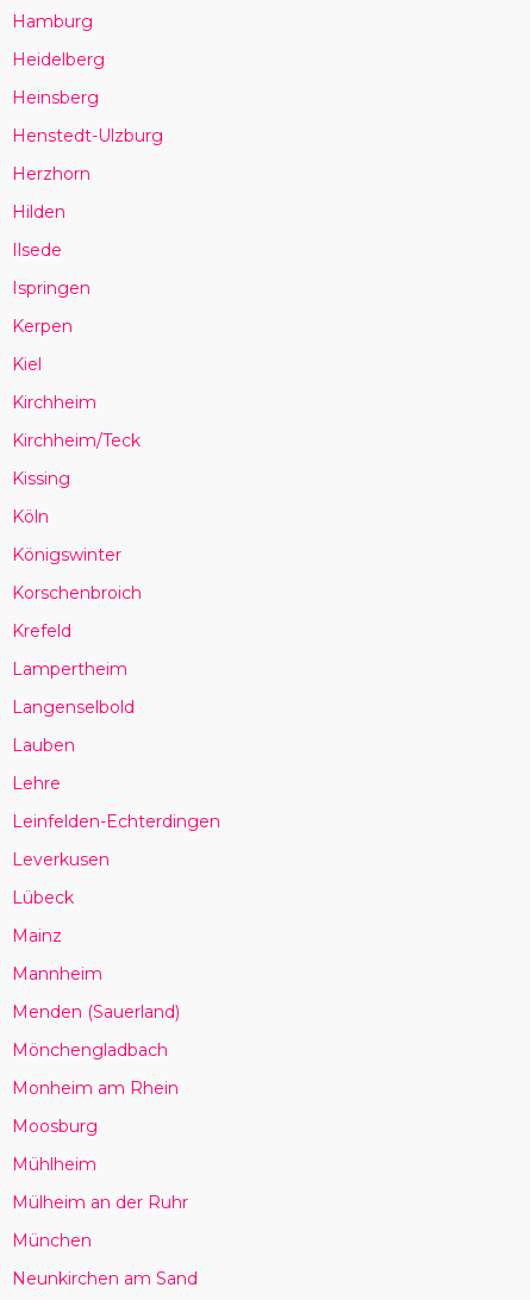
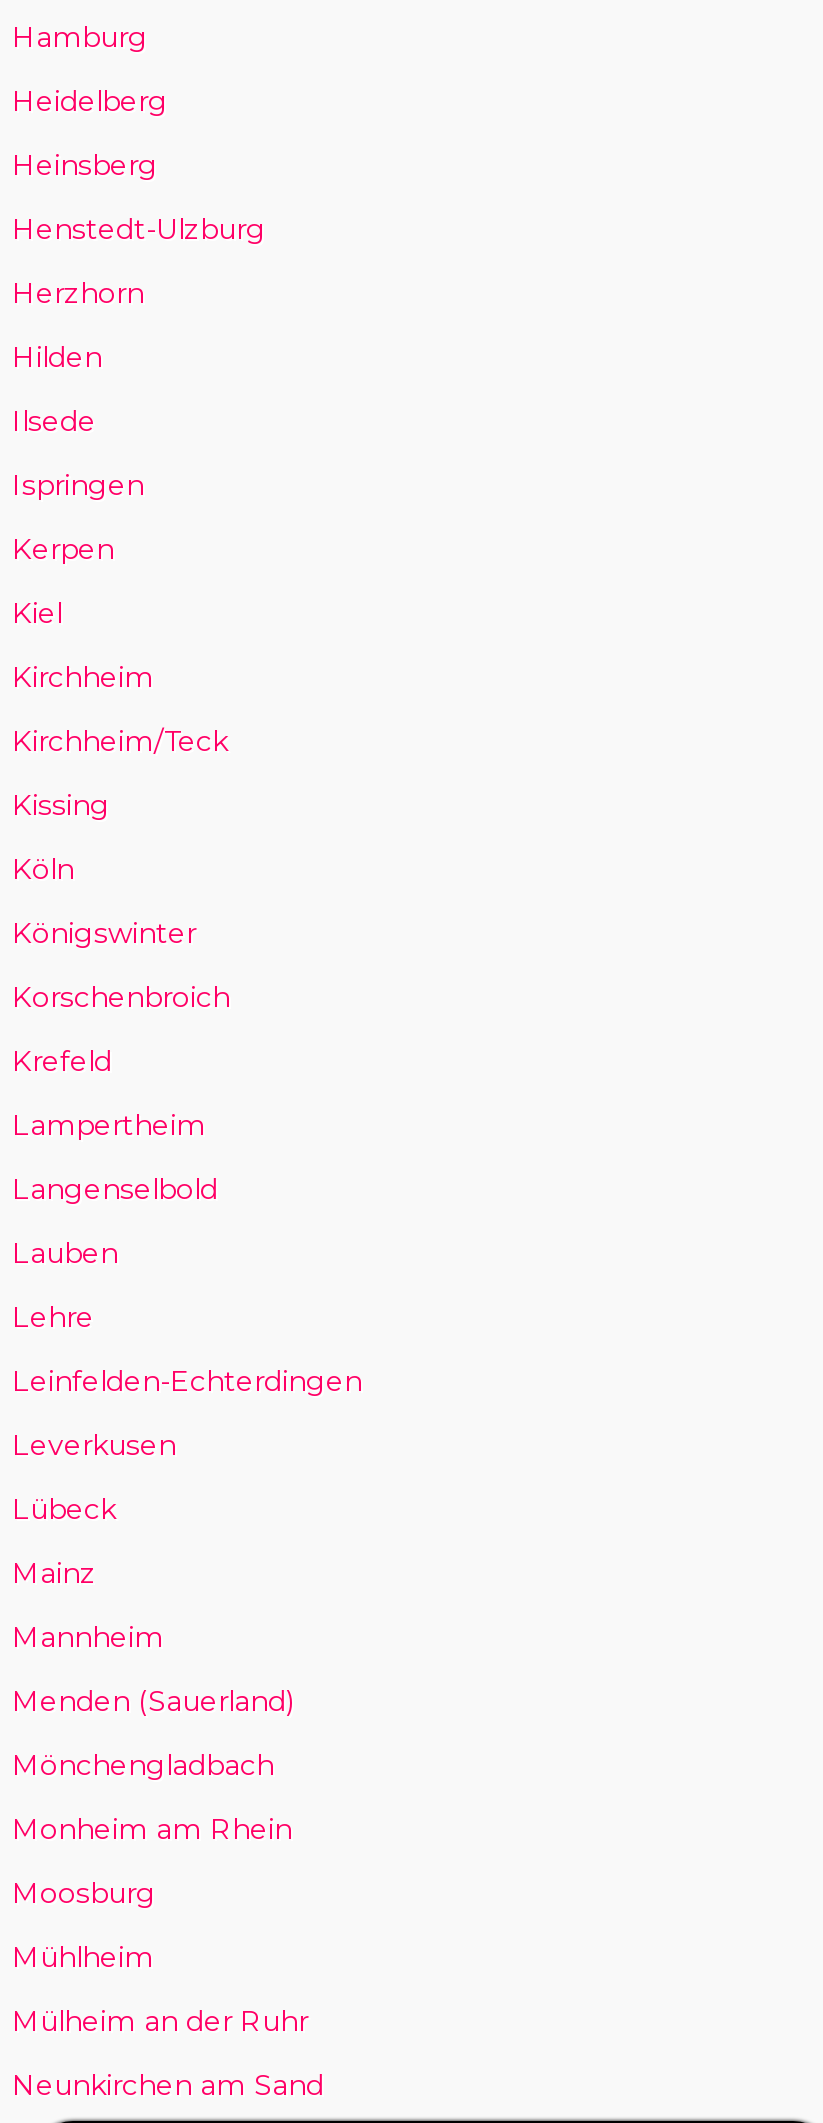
[12,1230,92,1251] München -> none

